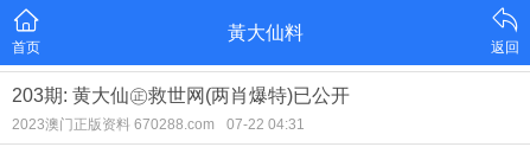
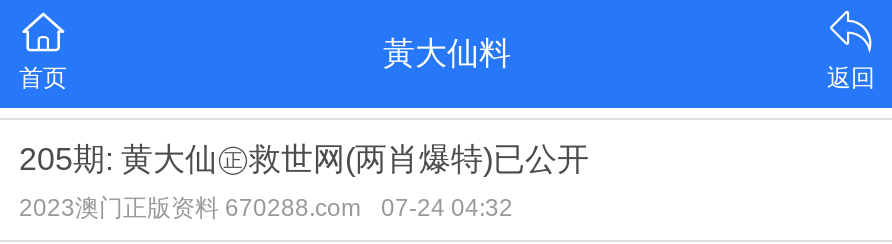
[12,85,350,106] 203期: 黄大仙㊣救世网(两肖爆特)已公开 -> [19,142,589,176] 205期: 黄大仙㊣救世网(两肖爆特)已公开
[12,116,305,133] 2023澳门正版资料 670288.com 07-22 04:31 -> [19,194,513,222] 2023澳门正版资料 670288.com 07-24 04:32

